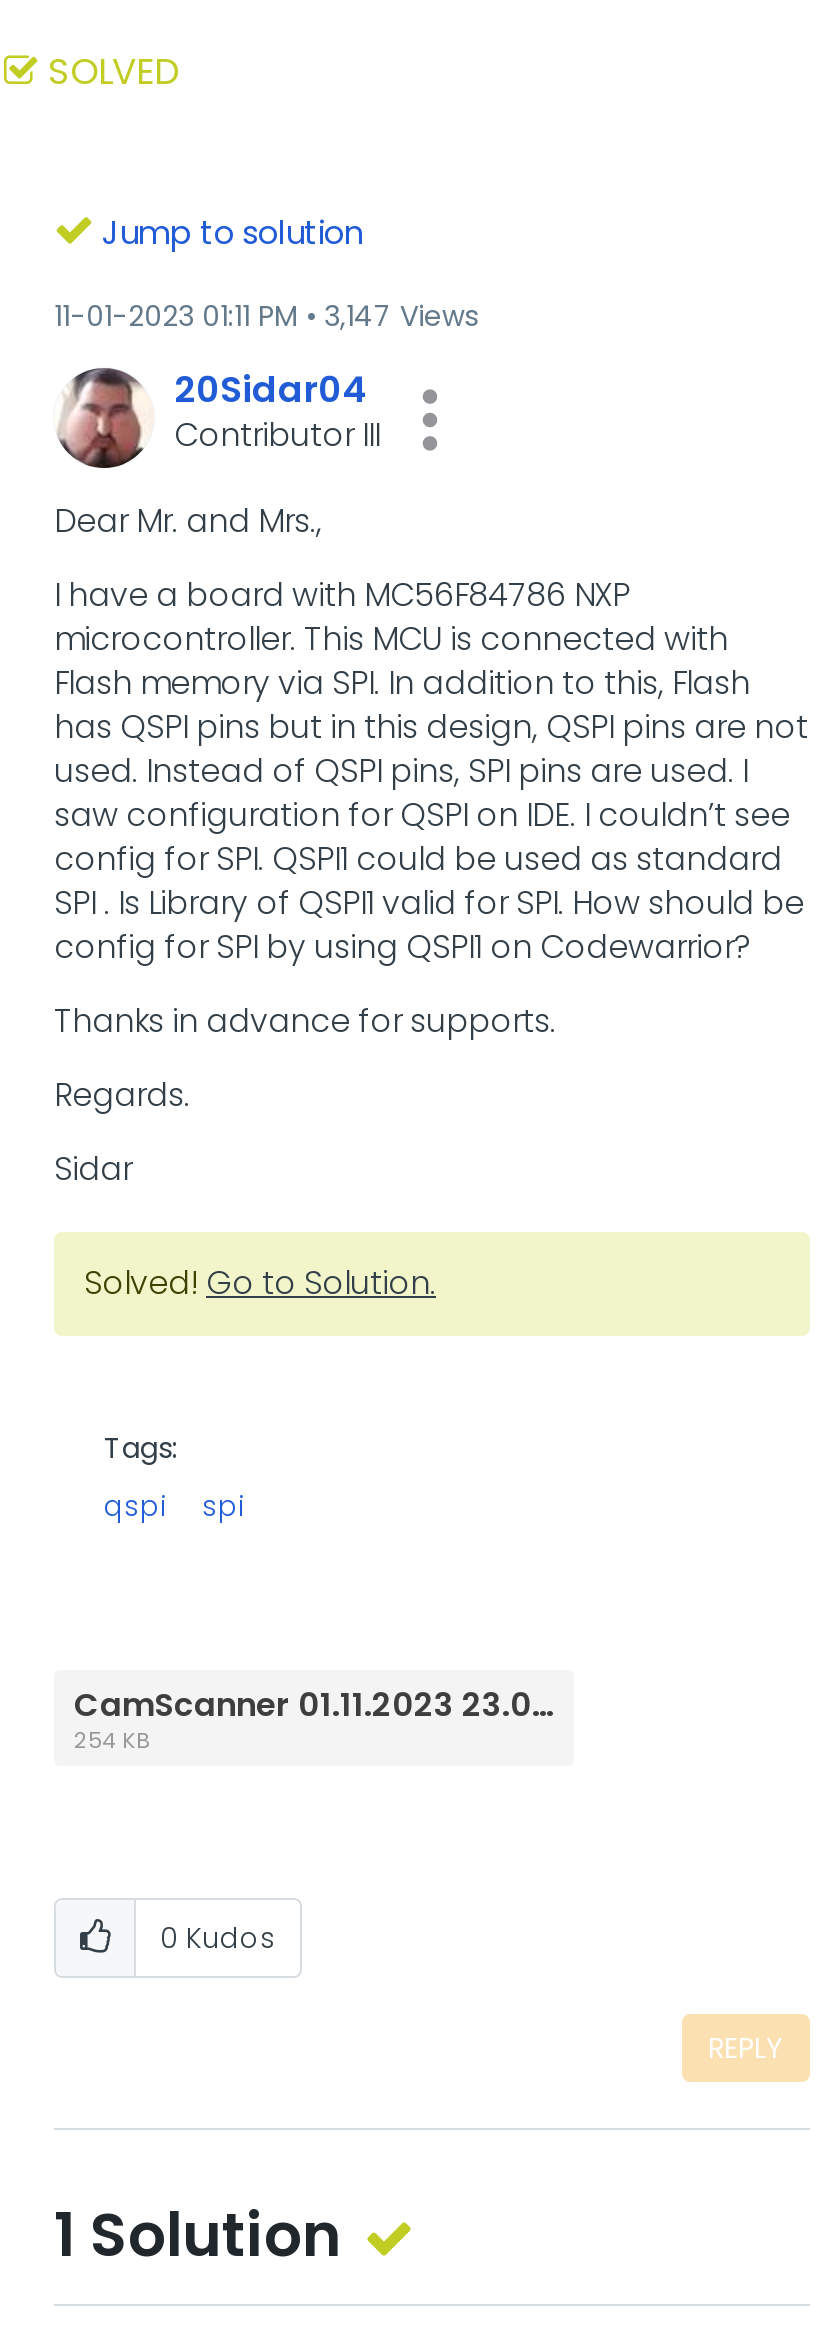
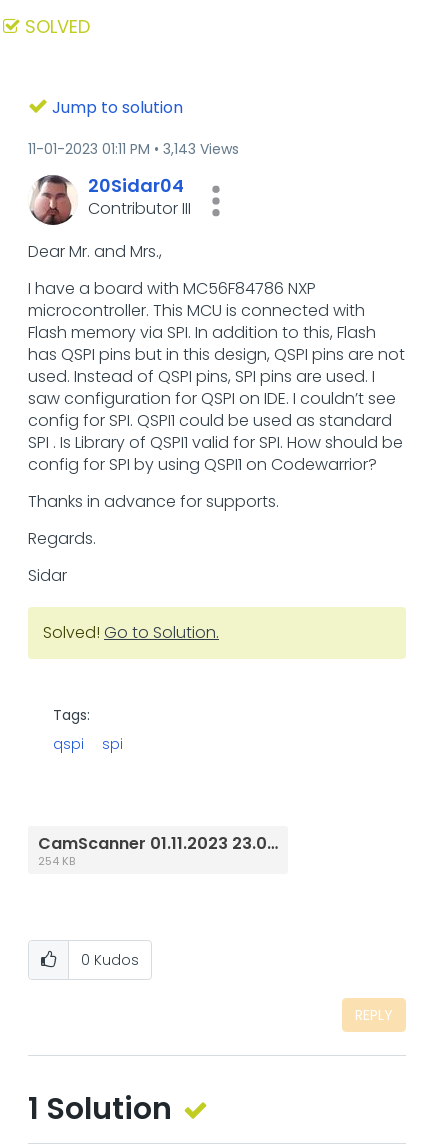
[54,296,478,336] 11-01-2023 01:11 PM 3,147 Views -> [28,139,239,159] 11-01-2023 01:11 PM 3,143 Views

